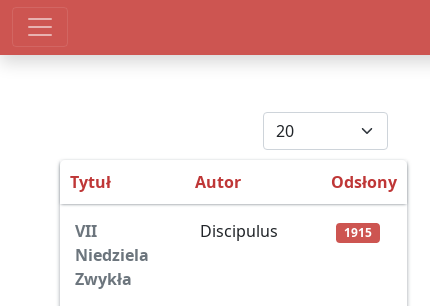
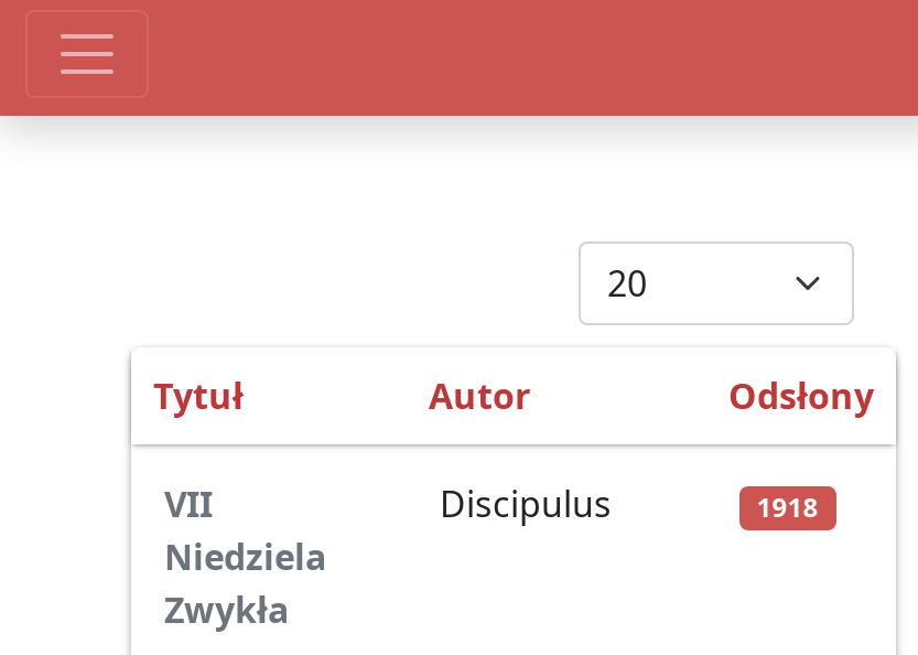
[344,224,372,241] 1915 -> [757,488,818,526] 1918

